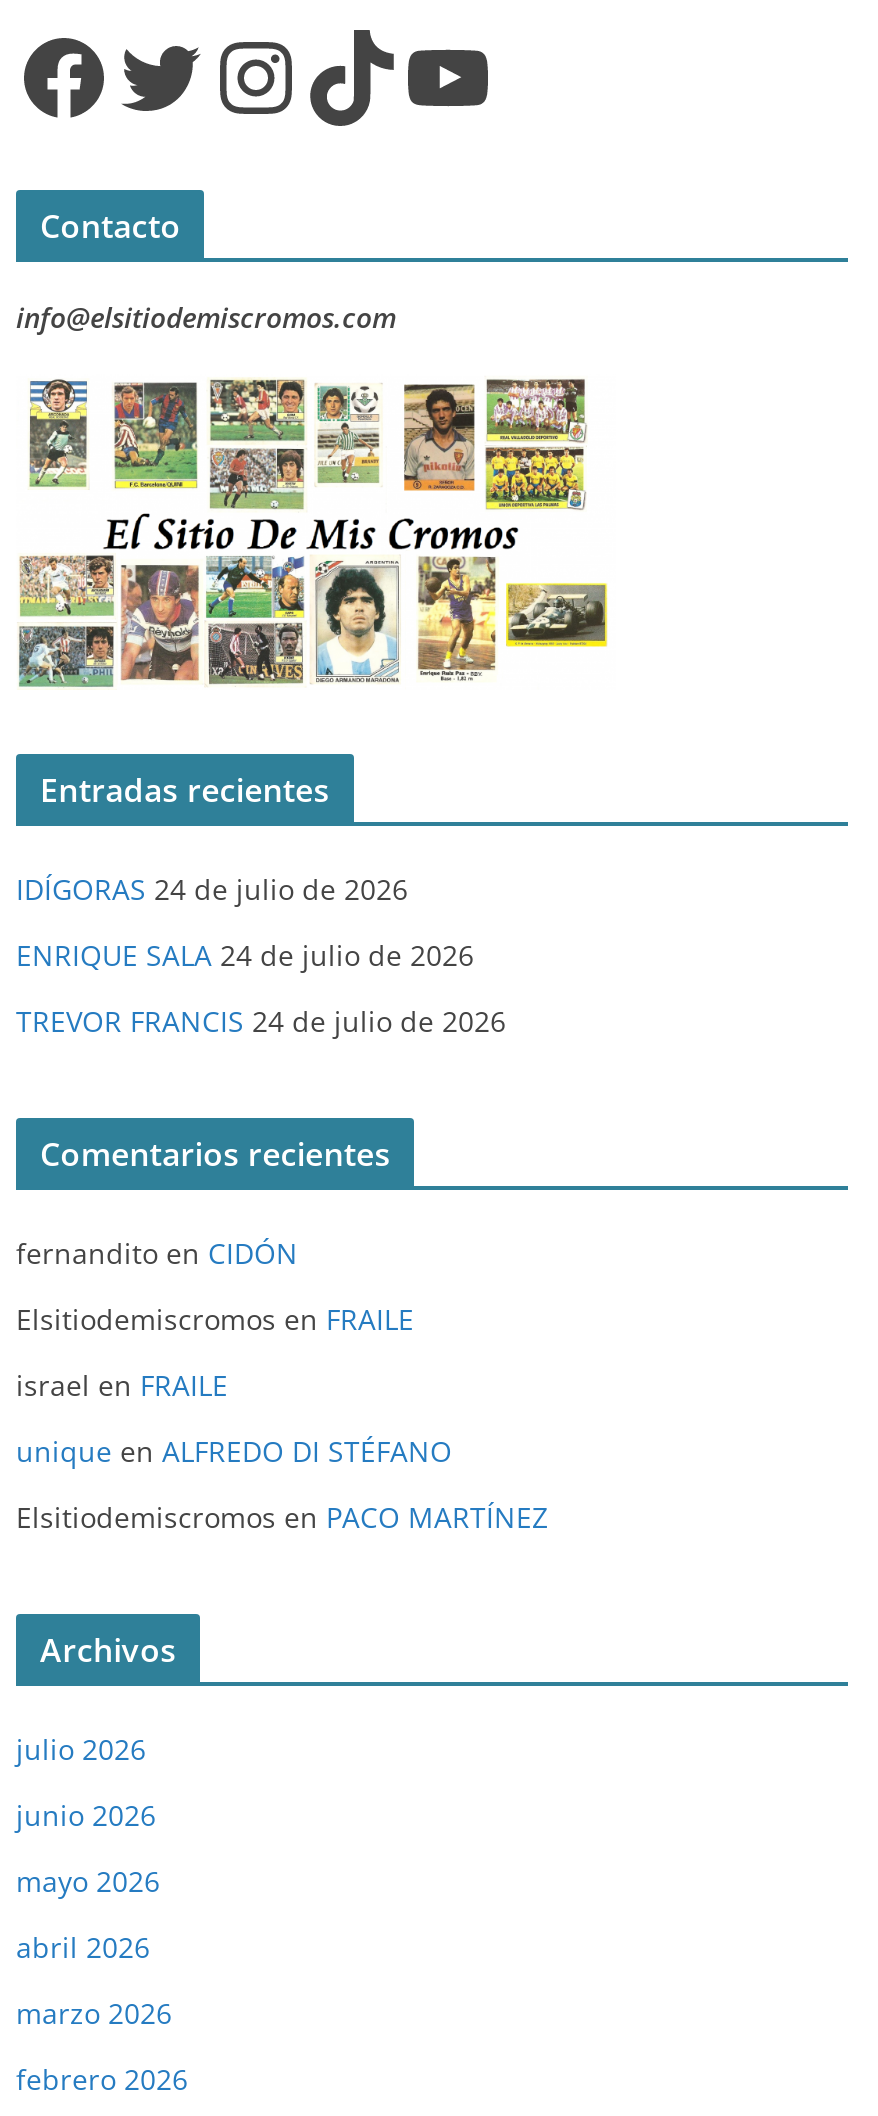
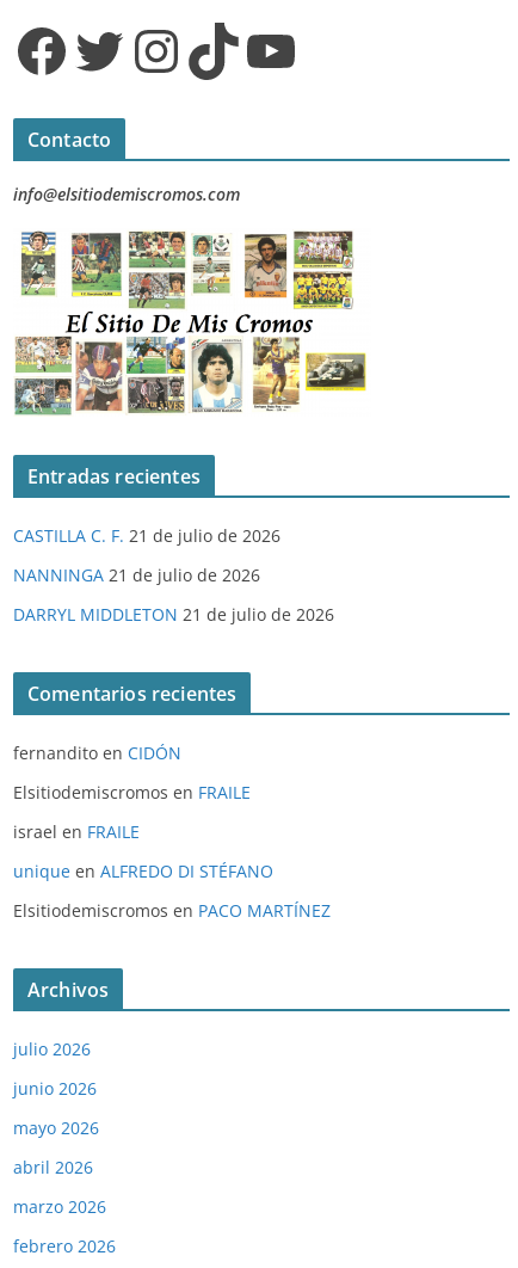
[16,871,408,909] IDÍGORAS 24 de julio de 2026 -> [13,524,280,547] CASTILLA C. F. 21 de julio de 2026
[16,937,474,975] ENRIQUE SALA 24 de julio de 2026 -> [13,564,260,586] NANNINGA 21 de julio de 2026
[16,1003,506,1041] TREVOR FRANCIS 24 de julio de 2026 -> [13,603,334,626] DARRYL MIDDLETON 21 de julio de 2026

